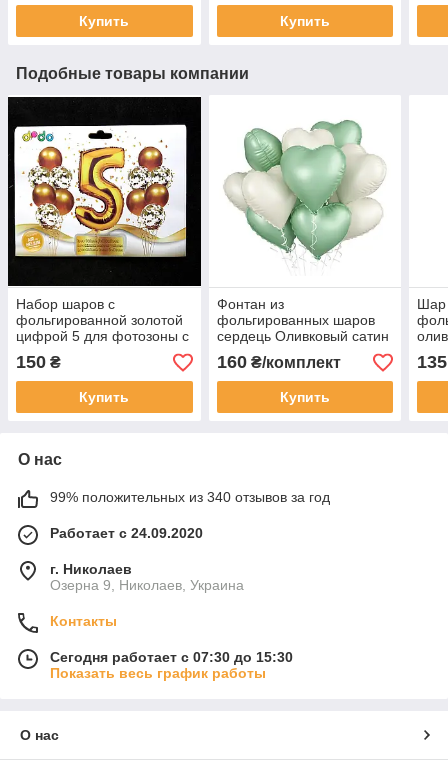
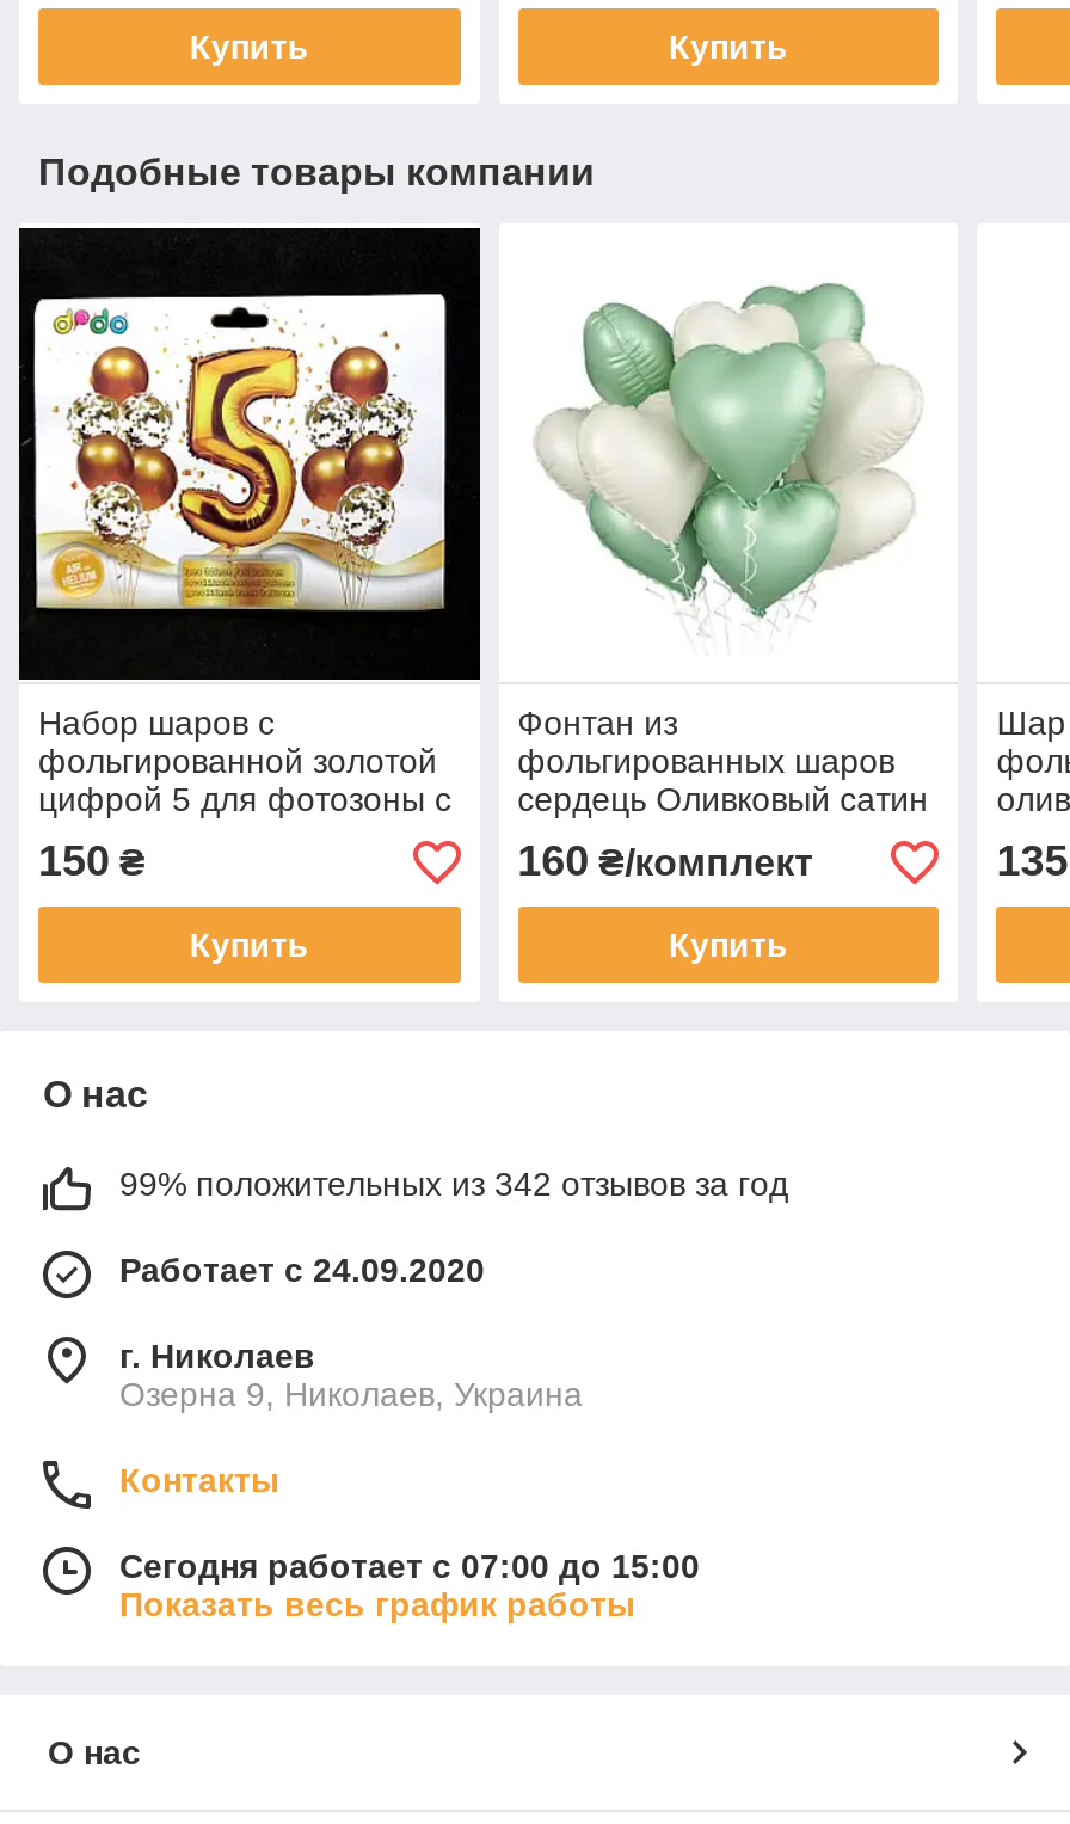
[50,489,330,505] 99% положительных из 340 отзывов за год -> [119,1166,788,1204] 99% положительных из 342 отзывов за год
[50,649,293,665] Сегодня работает с 07:30 до 15:30 -> [119,1548,700,1586] Сегодня работает с 07:00 до 15:00

